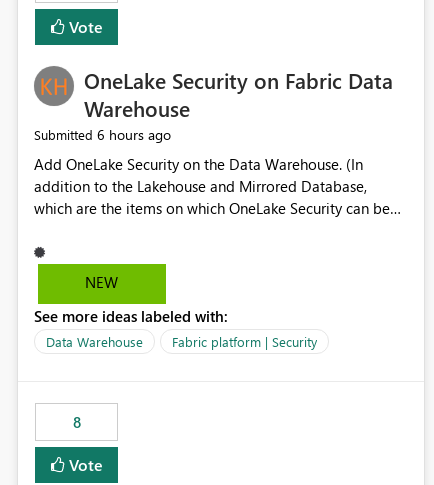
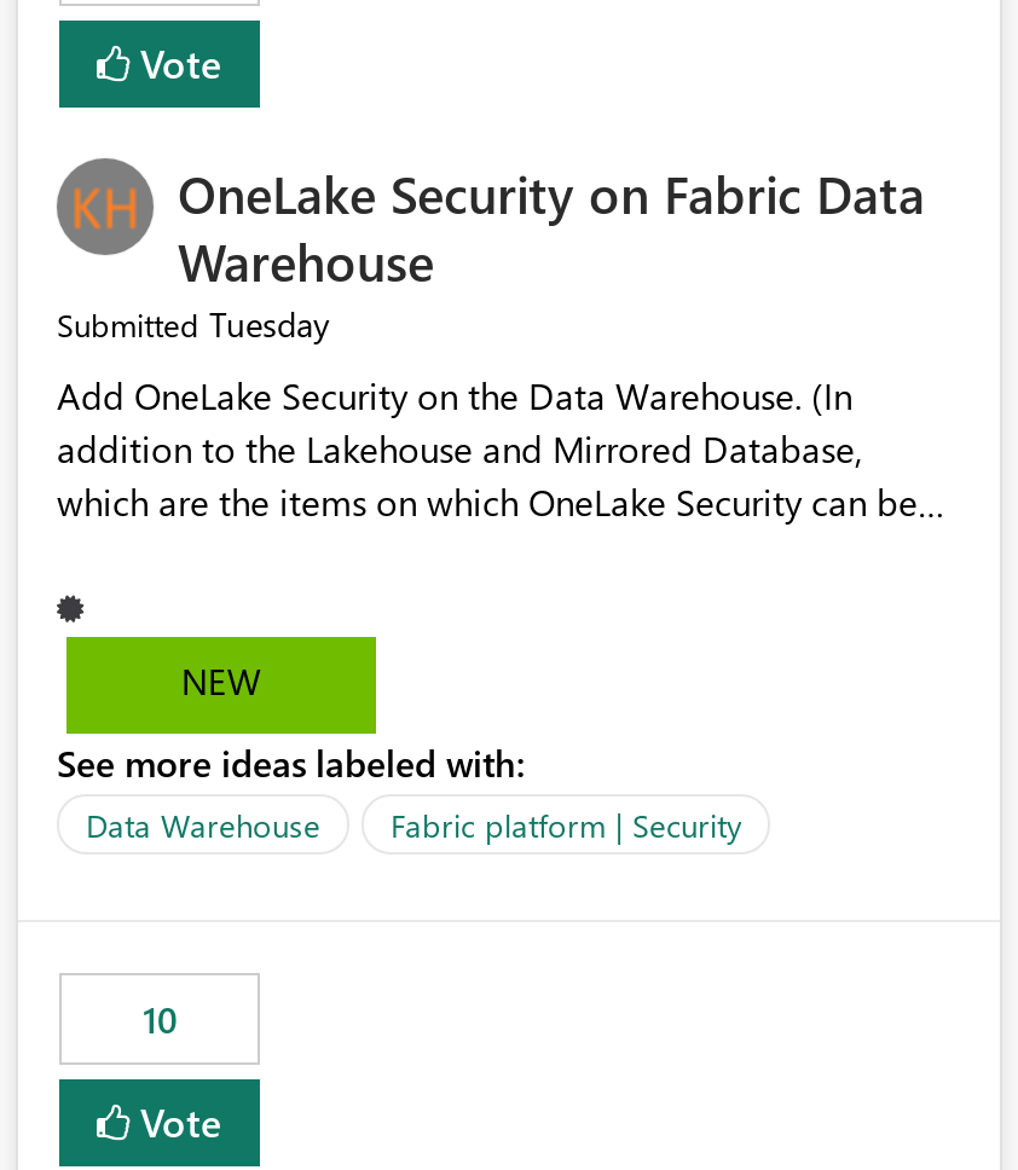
[34,125,171,144] Submitted 6 hours ago -> [57,302,330,348] Submitted Tuesday
[72,412,80,432] 8 -> [143,996,177,1044] 10

